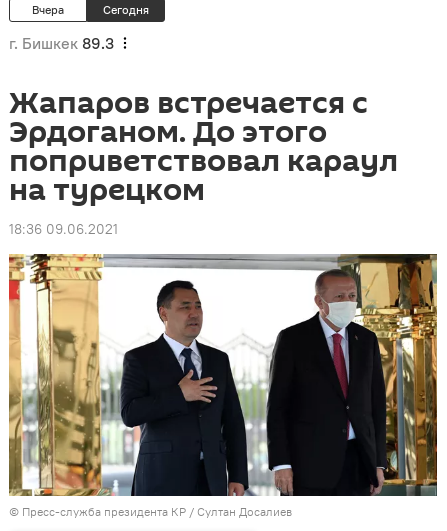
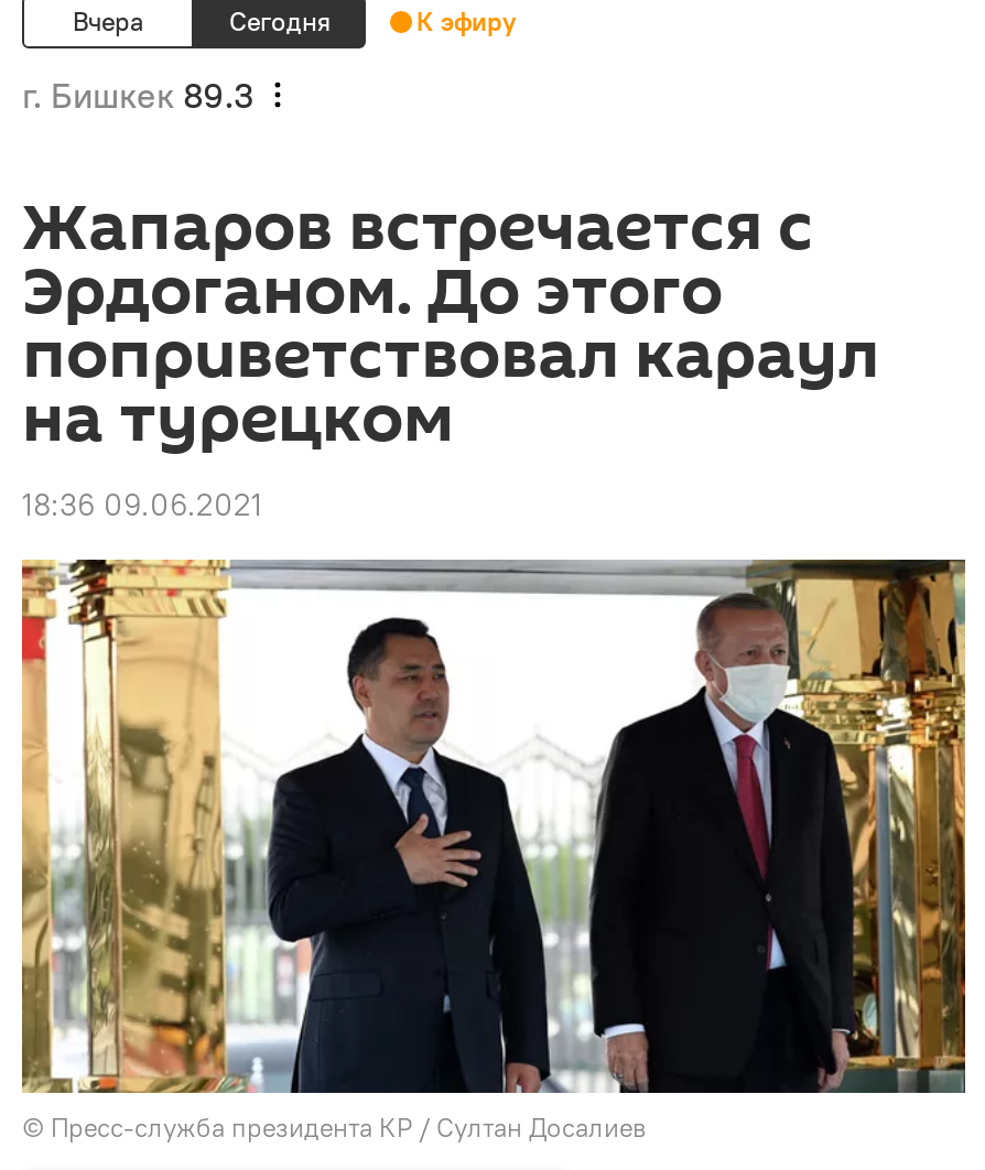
none -> [416,4,516,37] К эфиру

